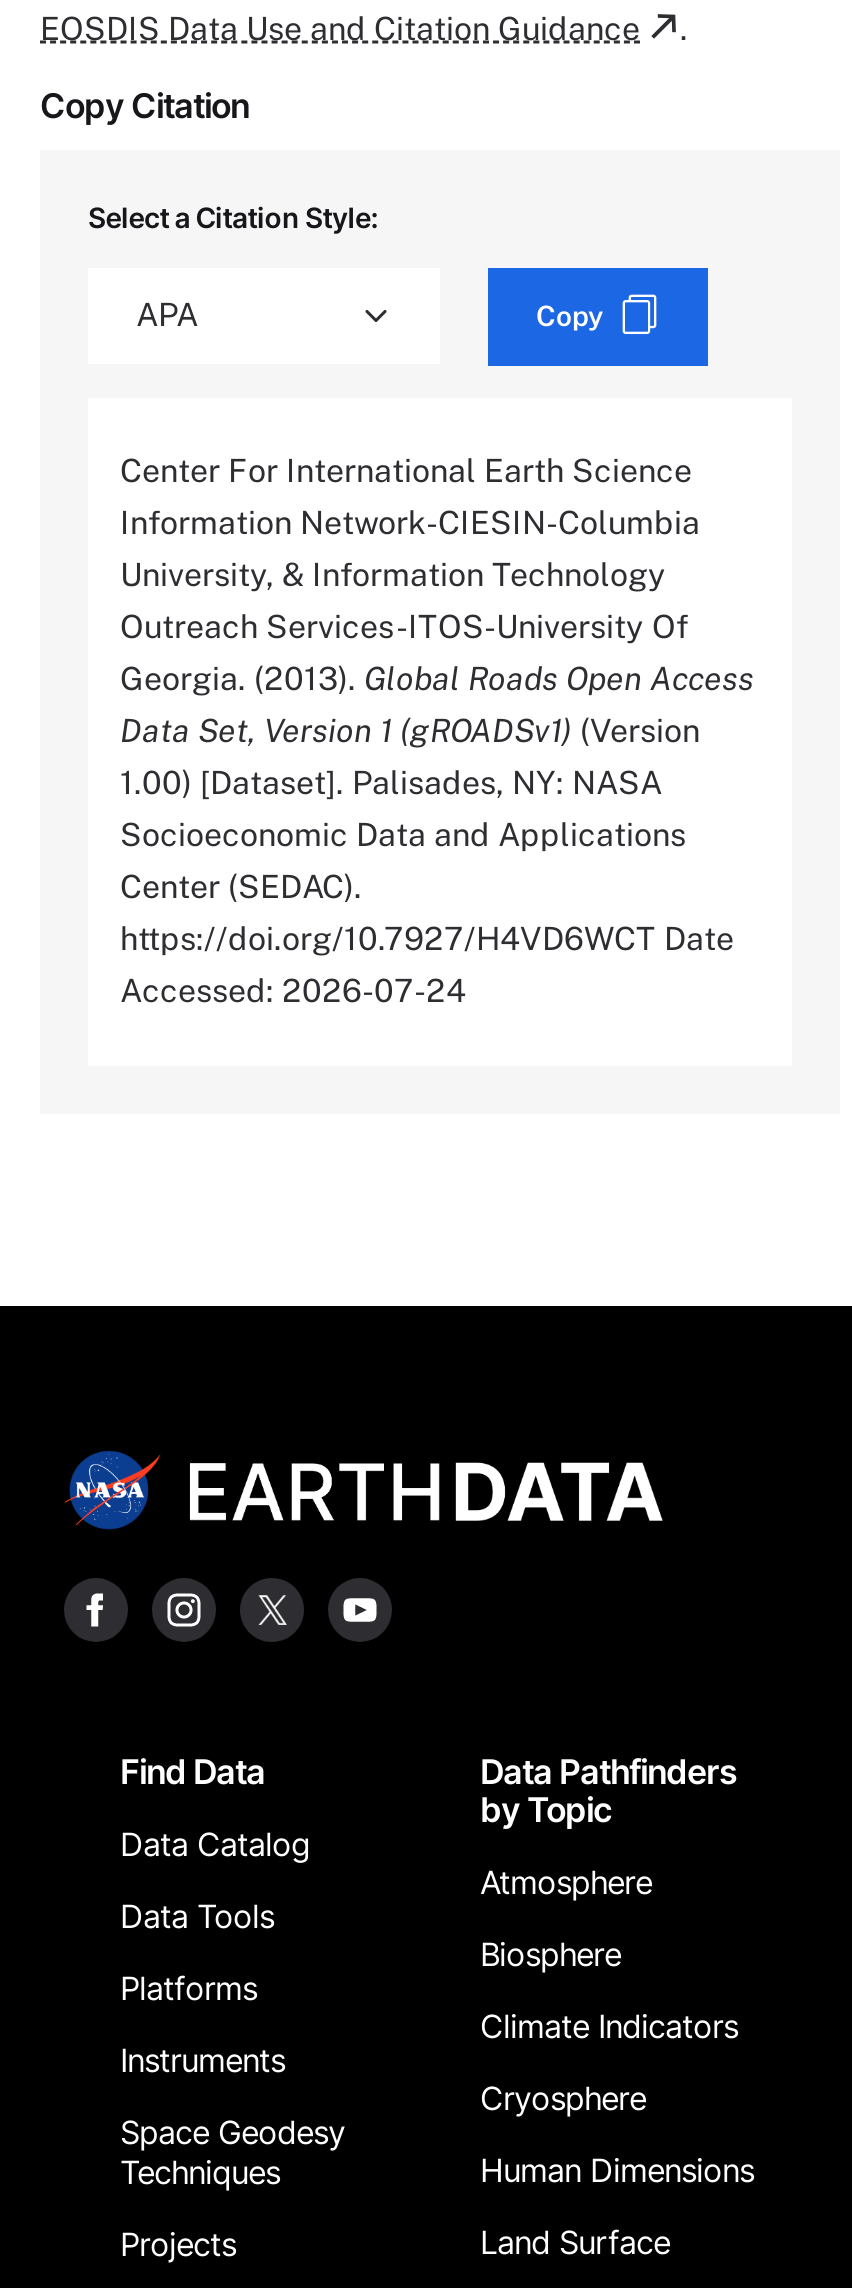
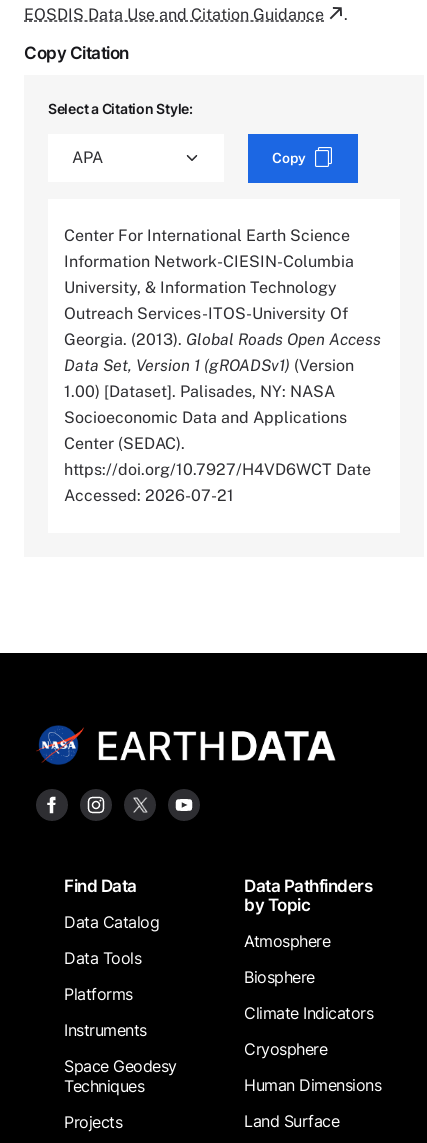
[120,972,466,1010] Accessed: 2026-07-24 -> [64,486,234,505] Accessed: 2026-07-21

